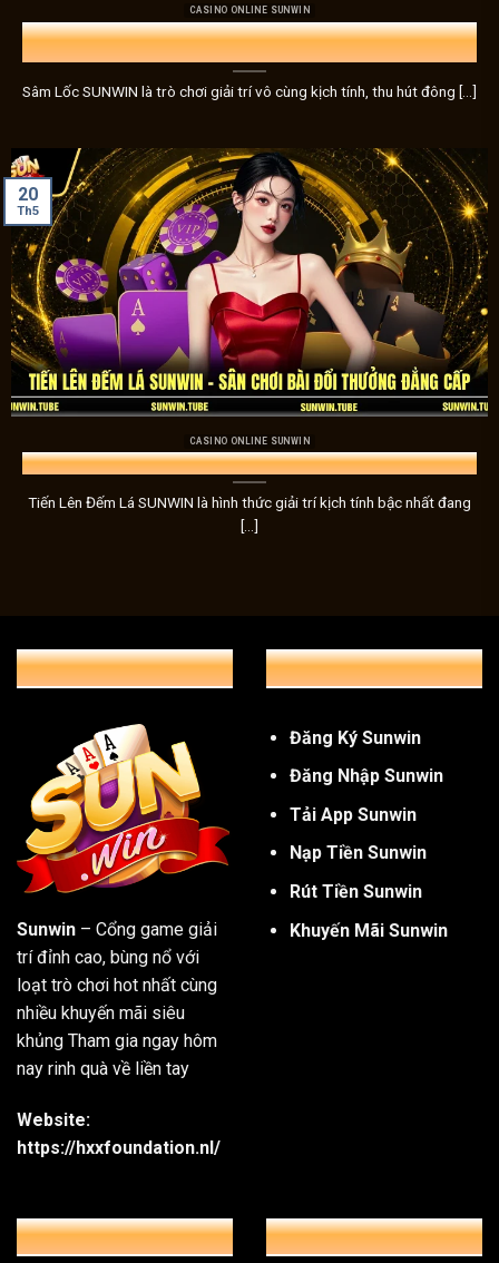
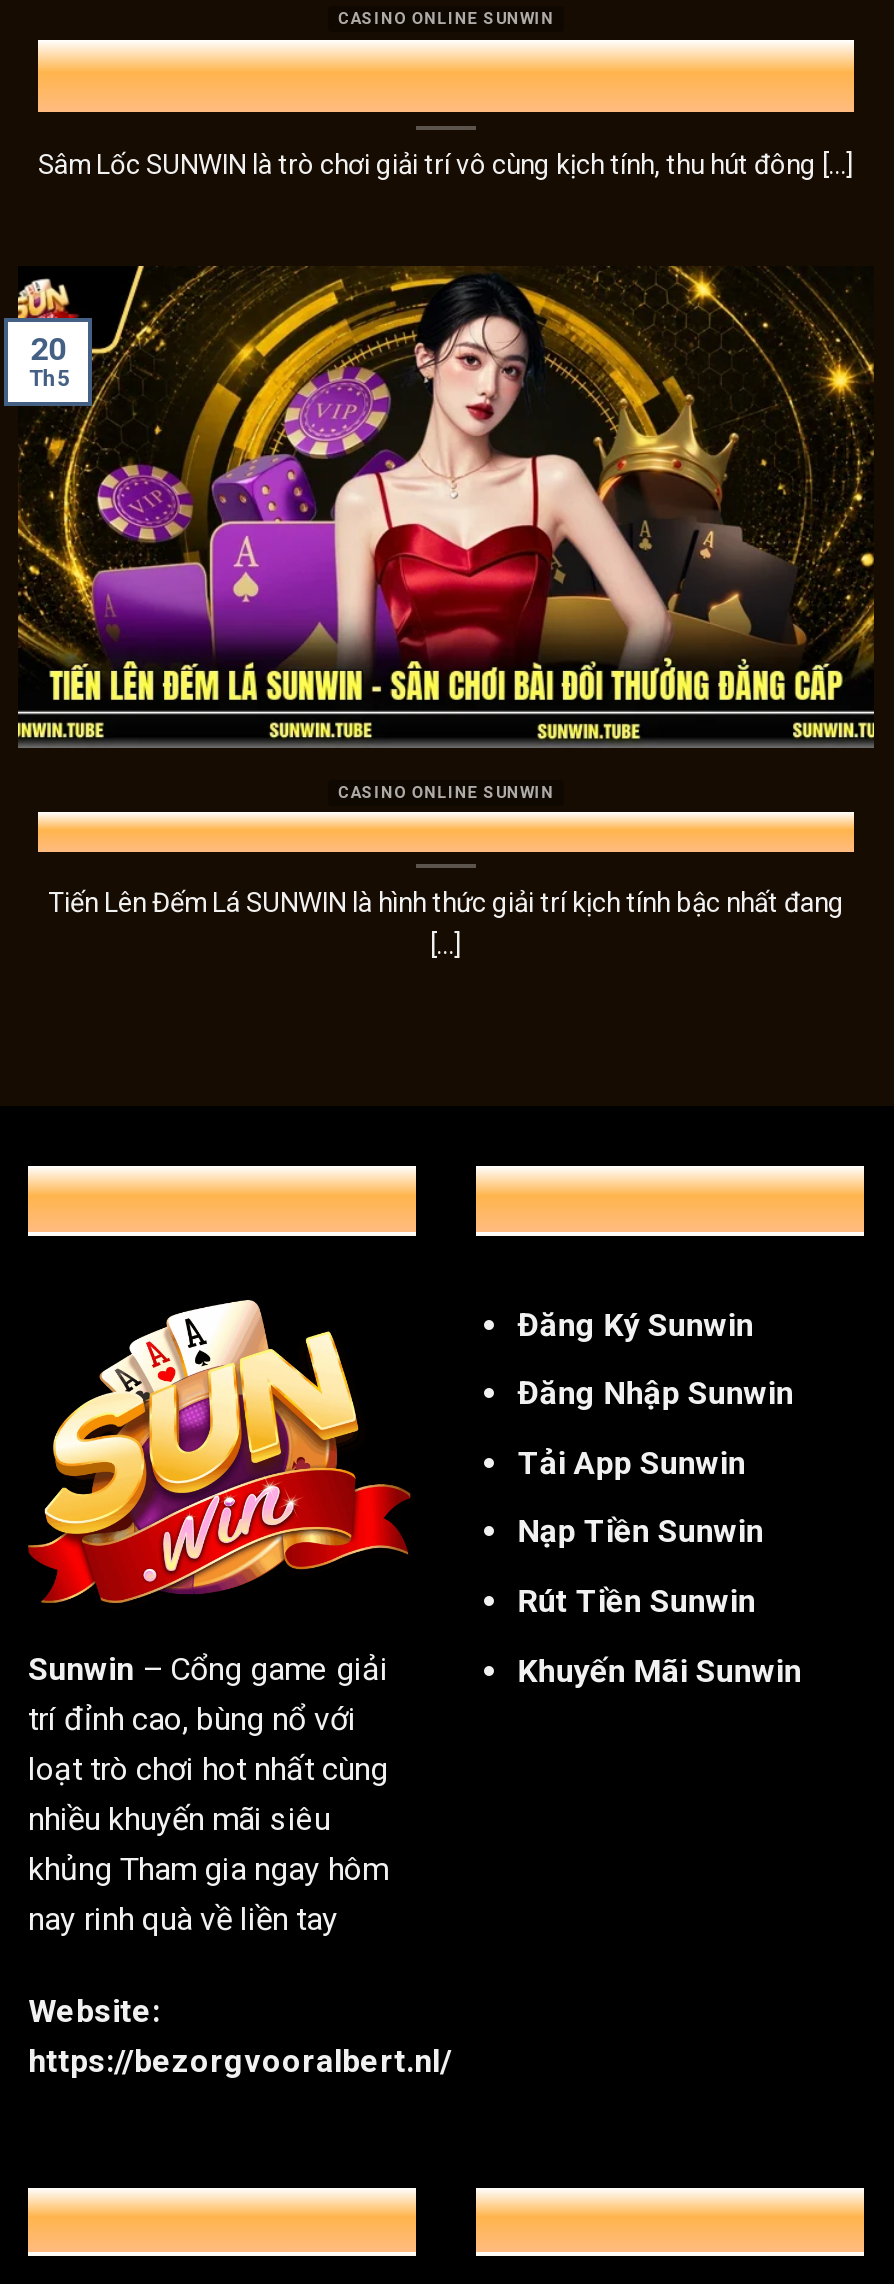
[17,1137,221,1158] https://hxxfoundation.nl/ -> [28,2042,452,2080] https://bezorgvooralbert.nl/

